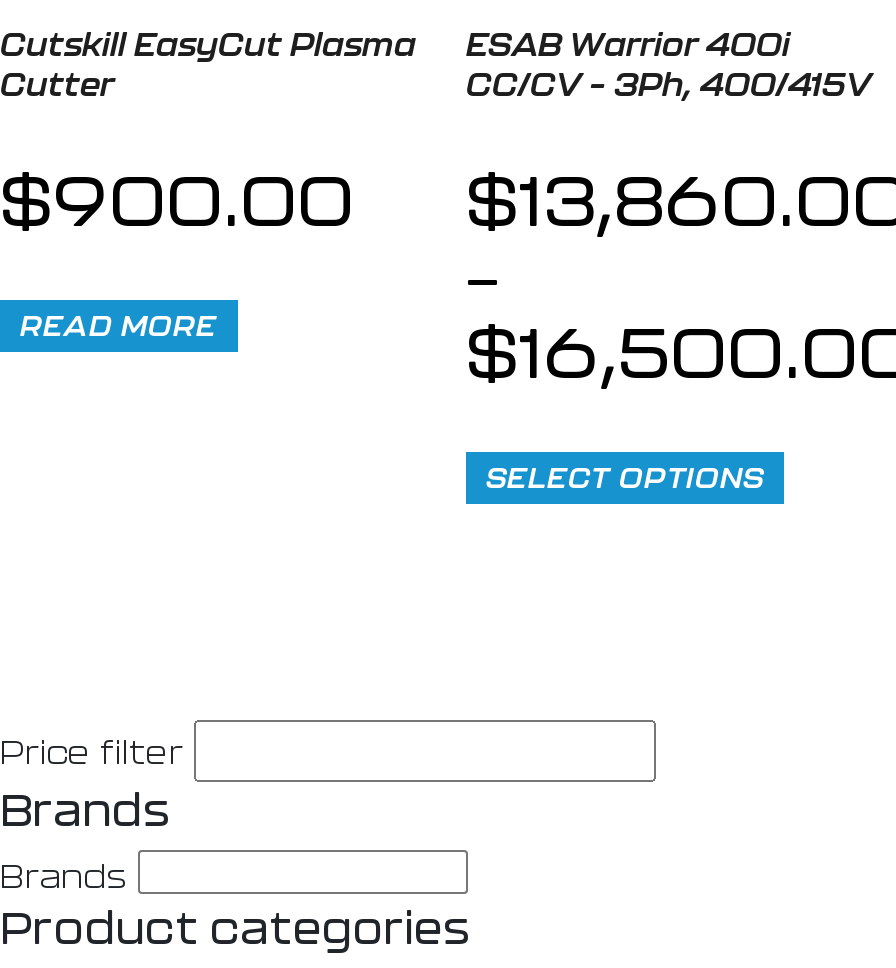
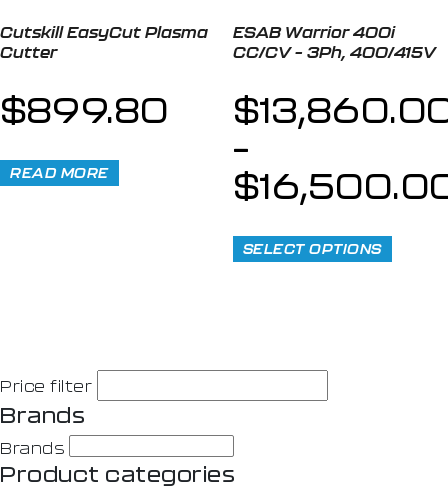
[0,157,355,241] $900.00 -> [0,88,168,130] $899.80

